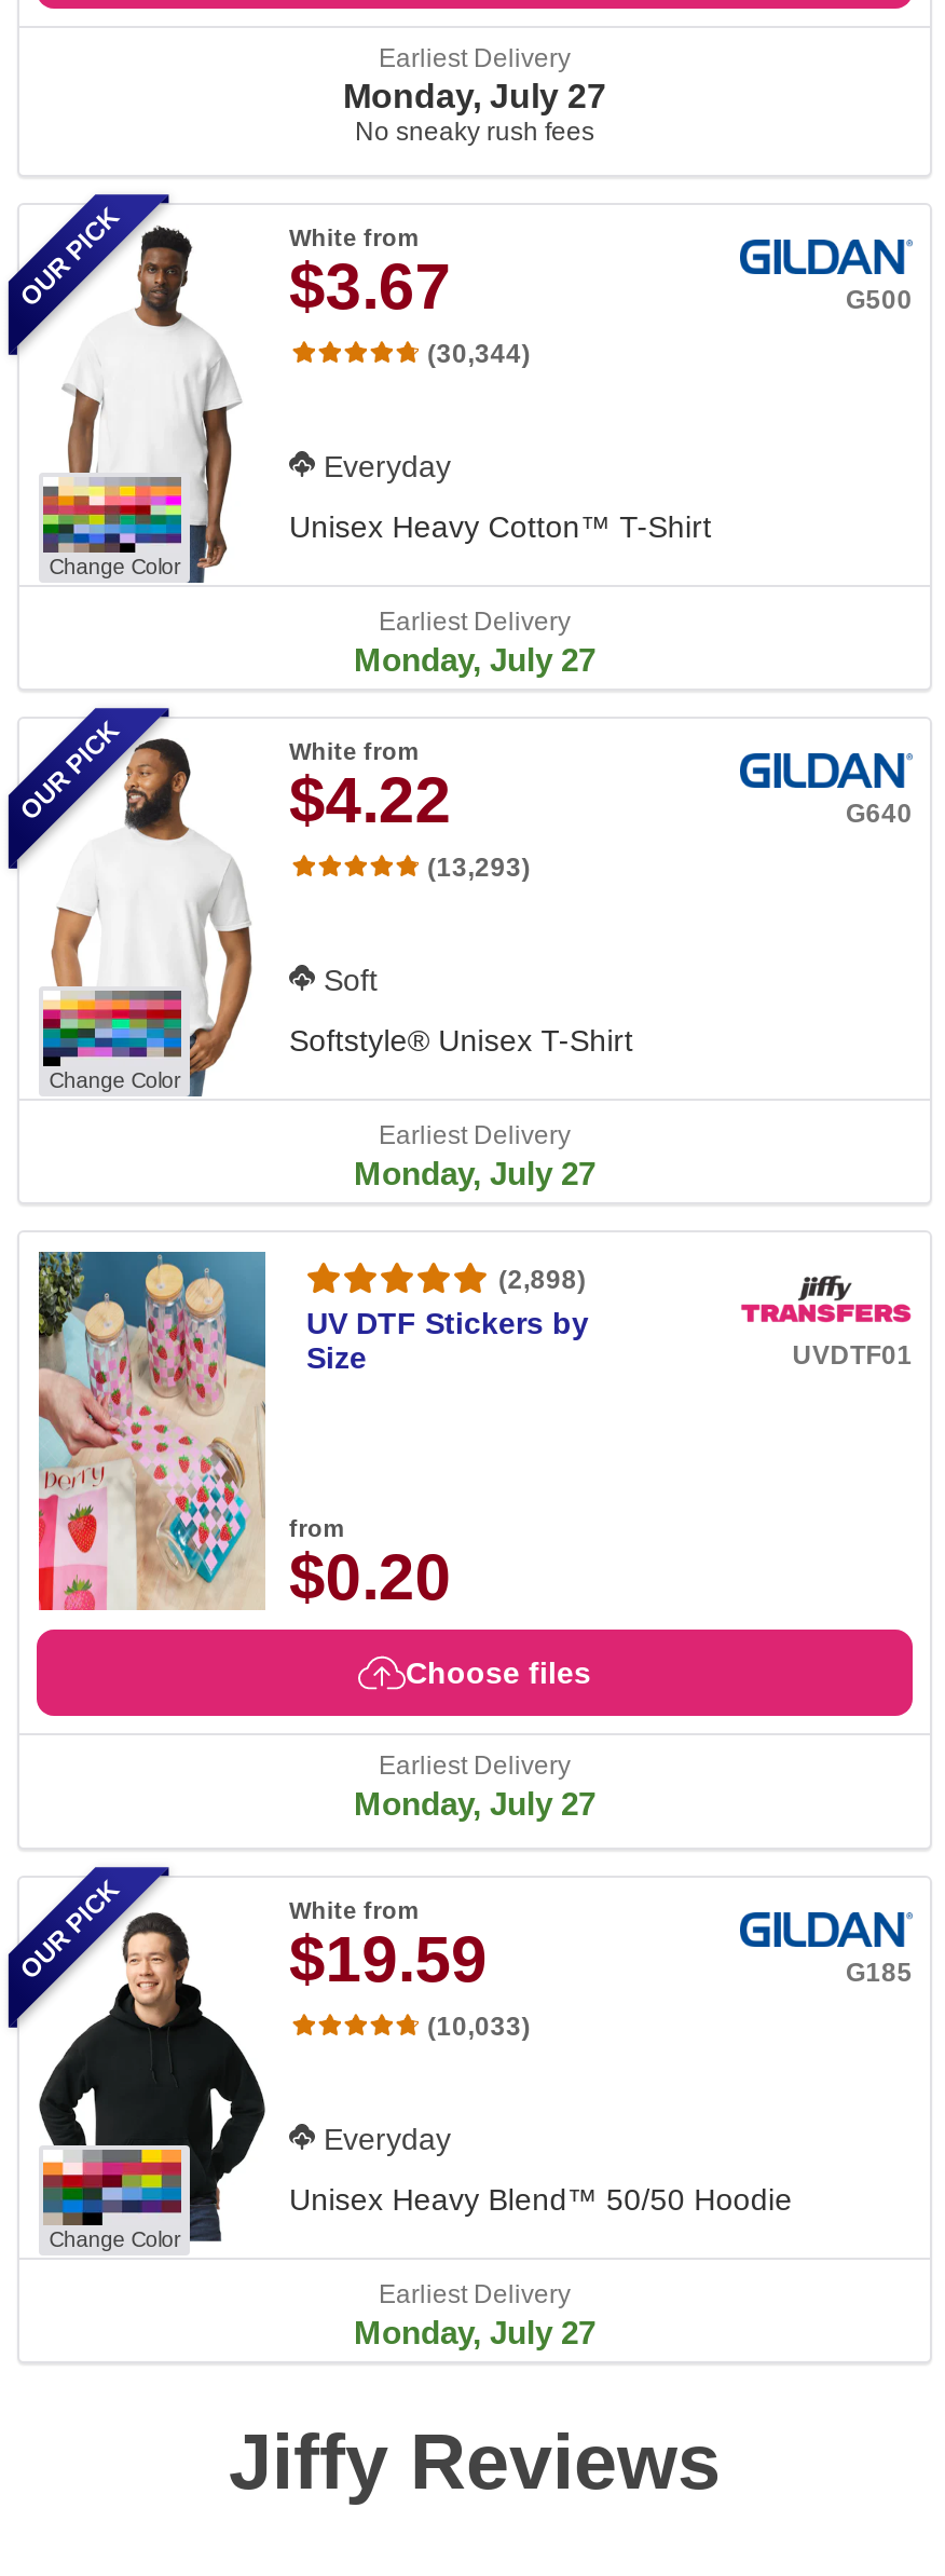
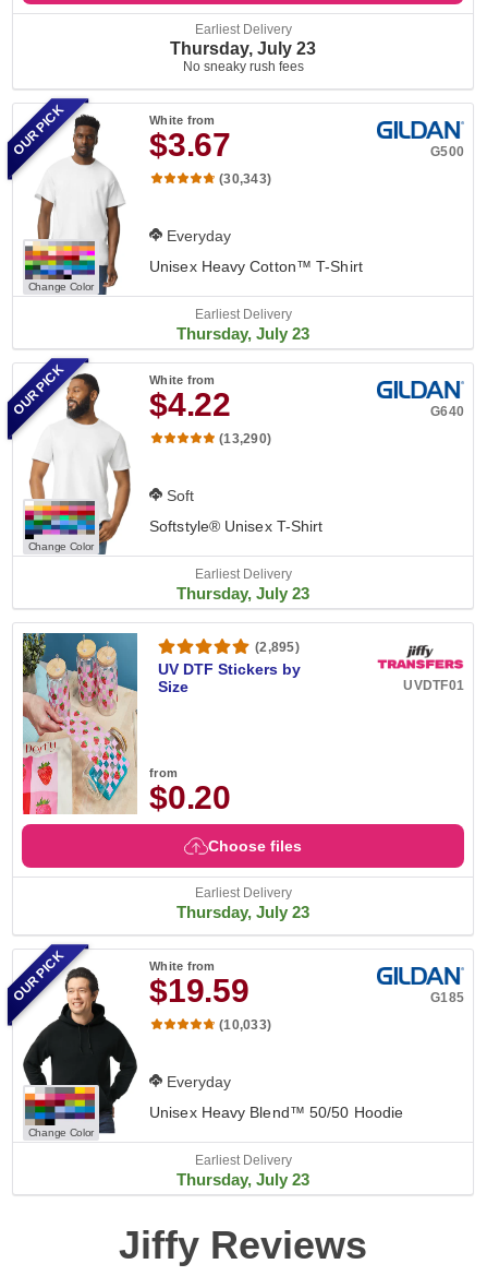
[343,78,606,114] Monday, July 27 -> [170,39,316,58] Thursday, July 23
[427,339,531,369] (30,344) -> [219,171,271,187] (30,343)
[354,640,595,677] Monday, July 27 -> [176,324,309,342] Thursday, July 23
[427,853,531,883] (13,293) -> [219,431,271,446] (13,290)
[354,1154,595,1190] Monday, July 27 -> [176,583,309,602] Thursday, July 23
[498,1265,586,1295] (2,898) -> [255,640,299,655] (2,895)
[354,1785,595,1822] Monday, July 27 -> [176,903,309,921] Thursday, July 23
[354,2313,595,2349] Monday, July 27 -> [176,1170,309,1188] Thursday, July 23

